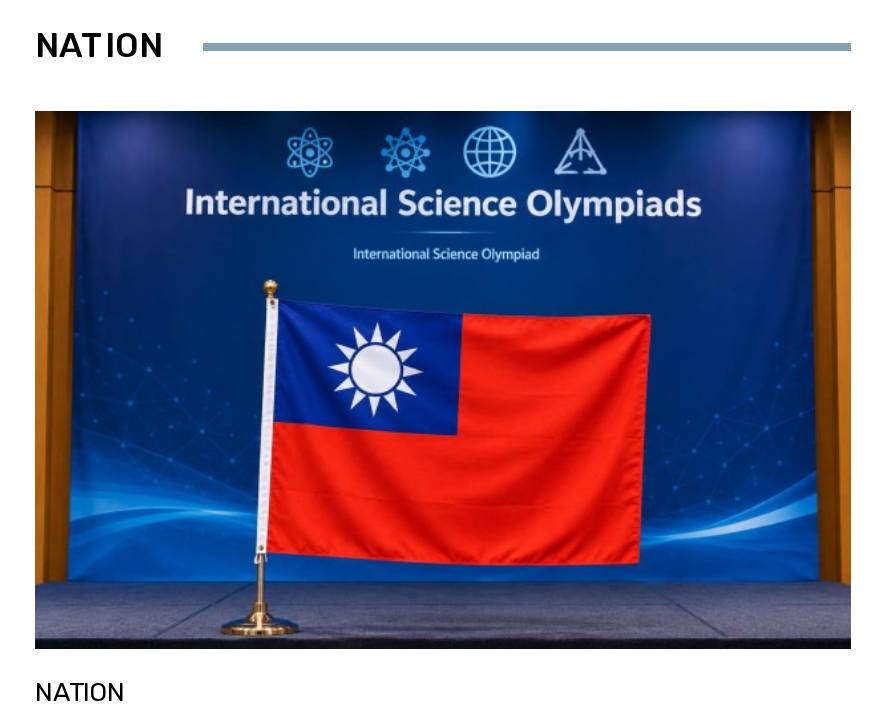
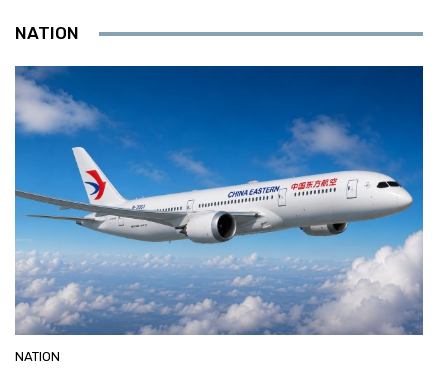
[33,109,853,651] [image] -> [14,65,424,336] [image]

